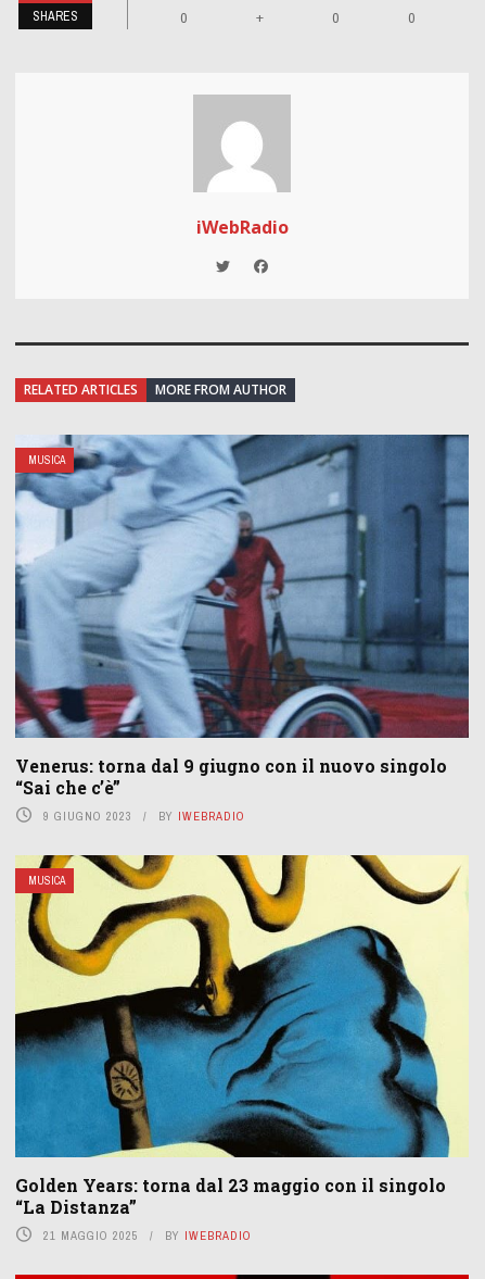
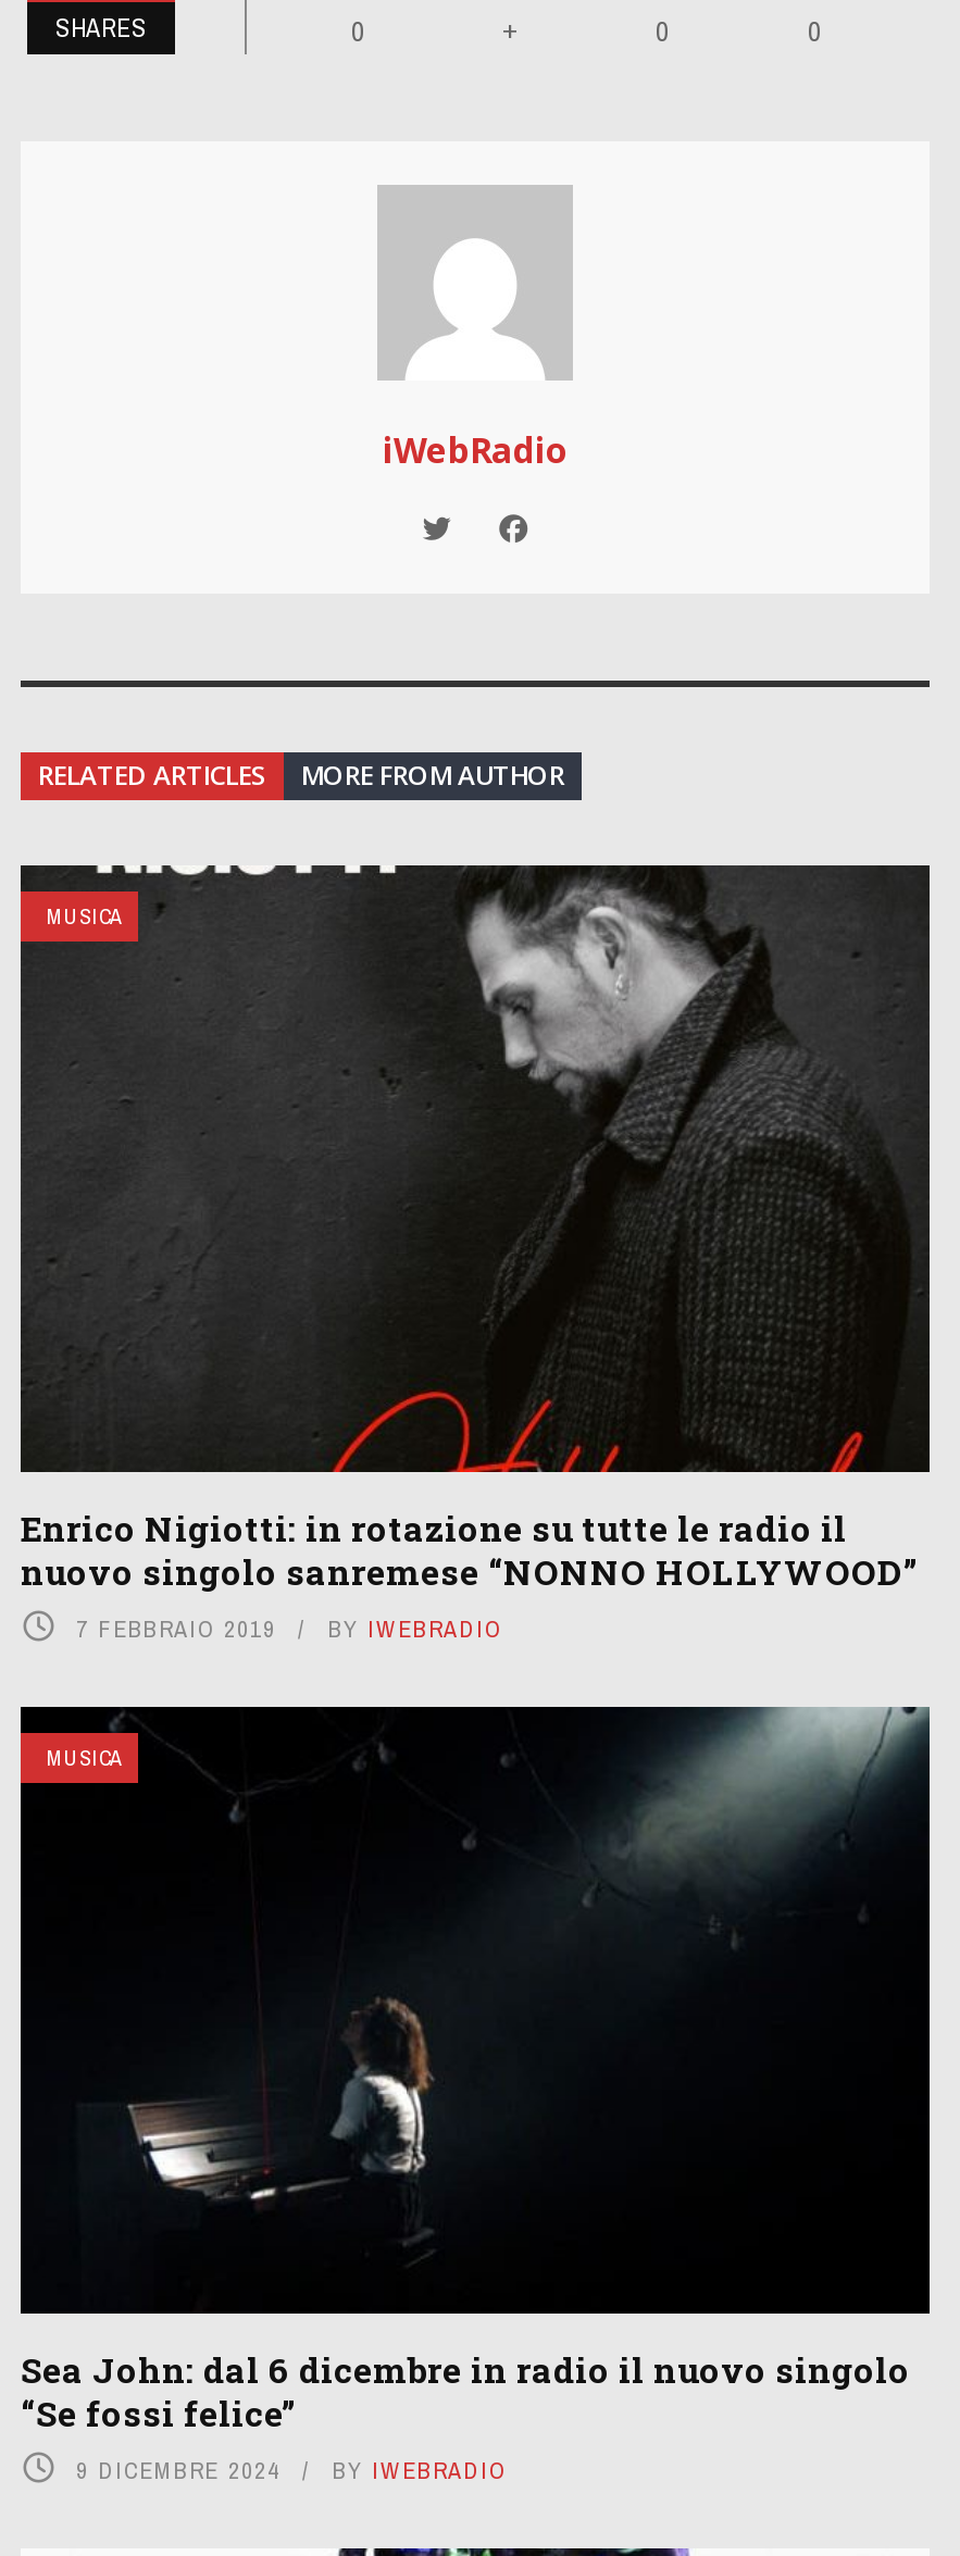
[14,434,470,823] [image] | Venerus: torna dal 9 giugno con il nuovo singolo | “Sai che c’è” | 9 GIUGNO 2023 -> [18,862,932,1644] [image] | Enrico Nigiotti: in rotazione su tutte le radio il | nuovo singolo sanremese “NONNO HOLLYWOOD” | 7 FEBBRAIO 2019
[14,854,469,1244] [image] | Golden Years: torna dal 23 maggio con il singolo | “La Distanza” | 21 MAGGIO 2025 -> [18,1704,932,2485] [image] | Sea John: dal 6 dicembre in radio il nuovo singolo | “Se fossi felice” | 9 DICEMBRE 2024

